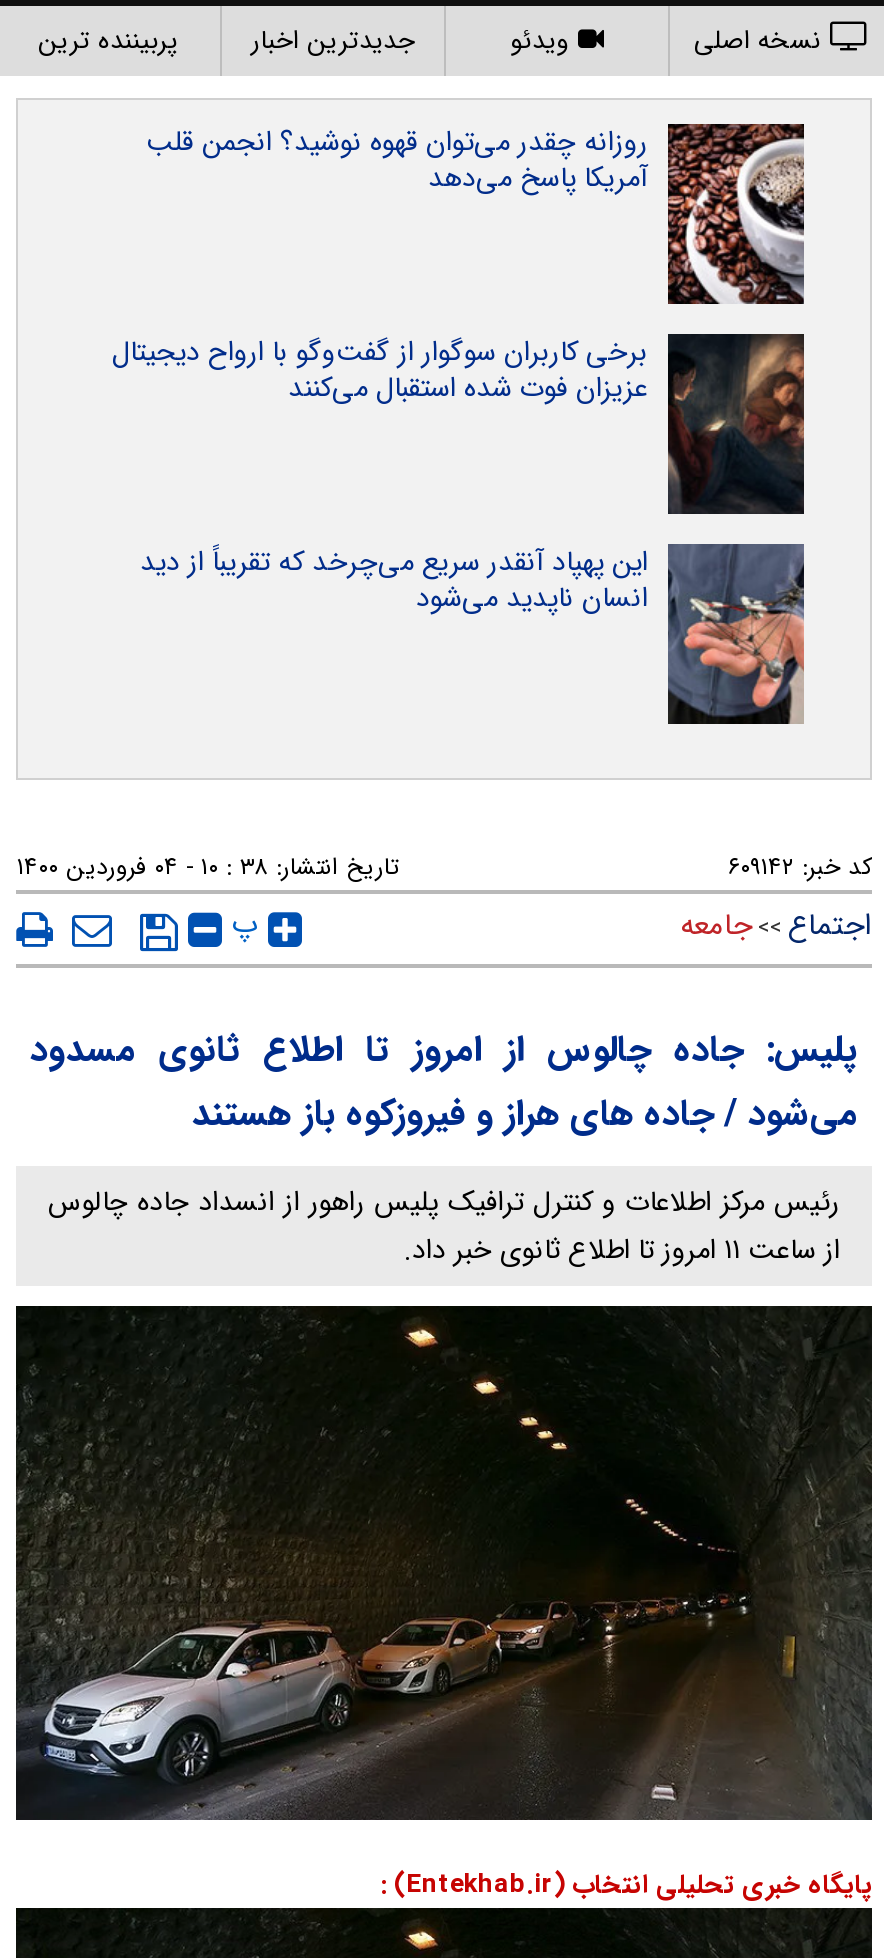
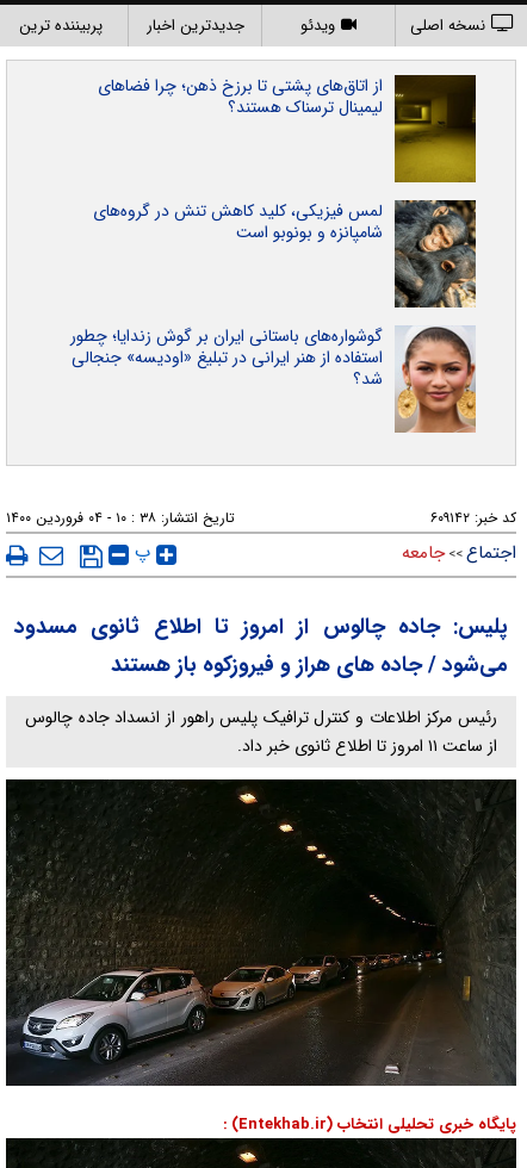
[146,120,806,306] [image] | روزانه چقدر می‌توان قهوه نوشید؟ انجمن قلب | آمریکا پاسخ می‌دهد -> [98,73,477,184] [image] | از اتاق‌های پشتی تا برزخ ذهن؛ چرا فضاهای | لیمینال ترسناک هستند؟
[112,330,806,516] [image] | برخی کاربران سوگوار از گفت‌وگو با ارواح دیجیتال | عزیزان فوت شده استقبال می‌کنند -> [93,198,477,309] [image] | لمس فیزیکی، کلید کاهش تنش در گروه‌های | شامپانزه و بونوبو است
[140,540,806,726] [image] | این پهپاد آنقدر سریع می‌چرخد که تقریباً از دید | انسان ناپدید می‌شود -> [70,323,476,434] [image] | گوشواره‌های باستانی ایران بر گوش زندایا؛ چطور | استفاده از هنر ایرانی در تبلیغ «اودیسه» جنجالی | شد؟

